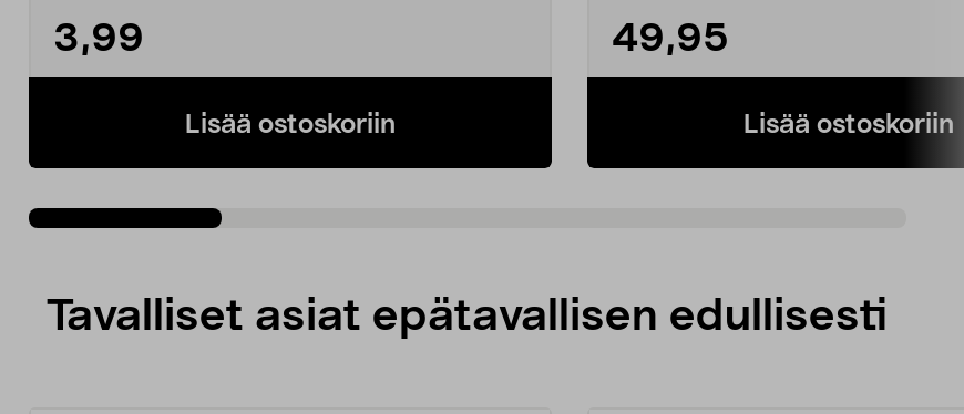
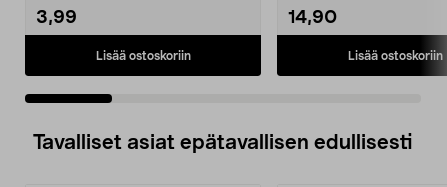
[612,20,729,60] 49,95 -> [288,9,337,27] 14,90

